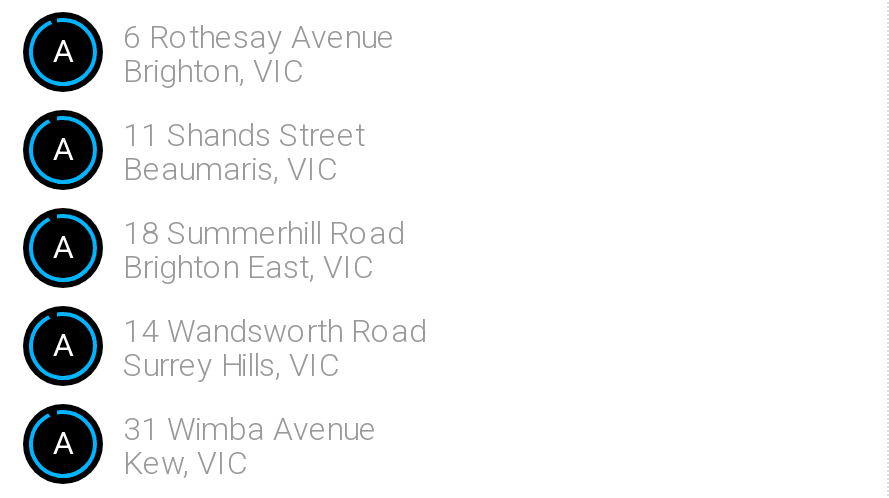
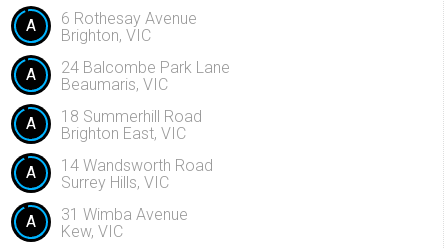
[123,116,365,154] 11 Shands Street -> [61,58,230,77] 24 Balcombe Park Lane

